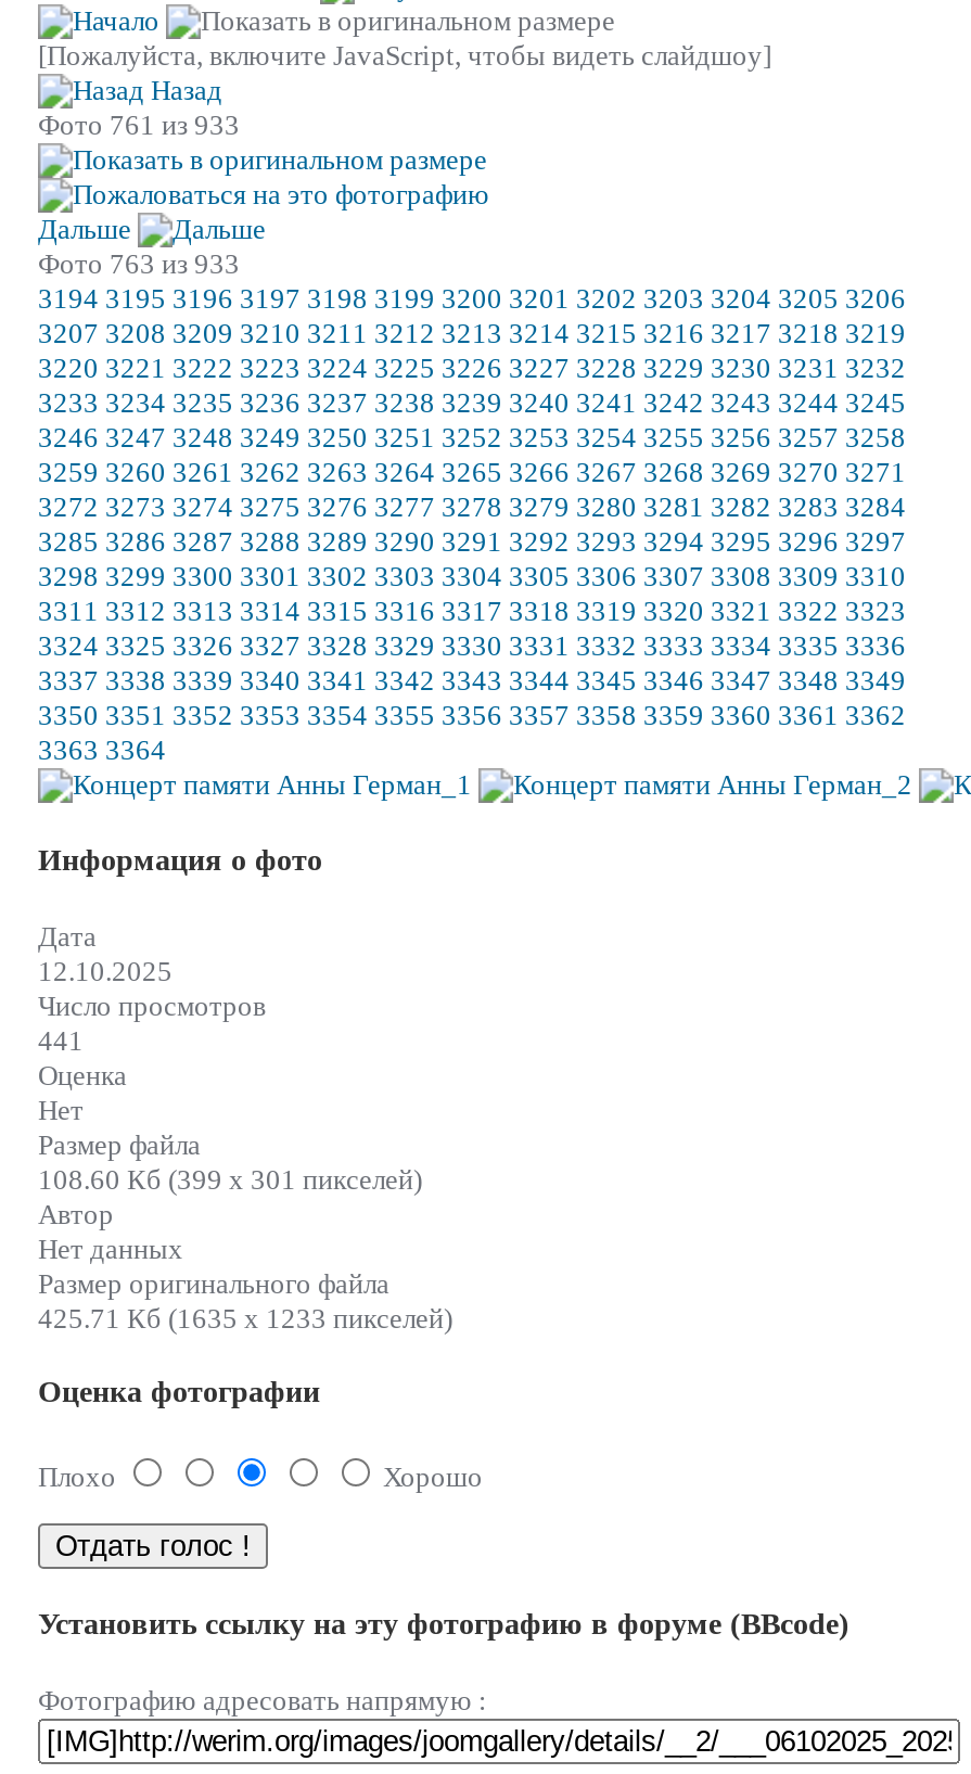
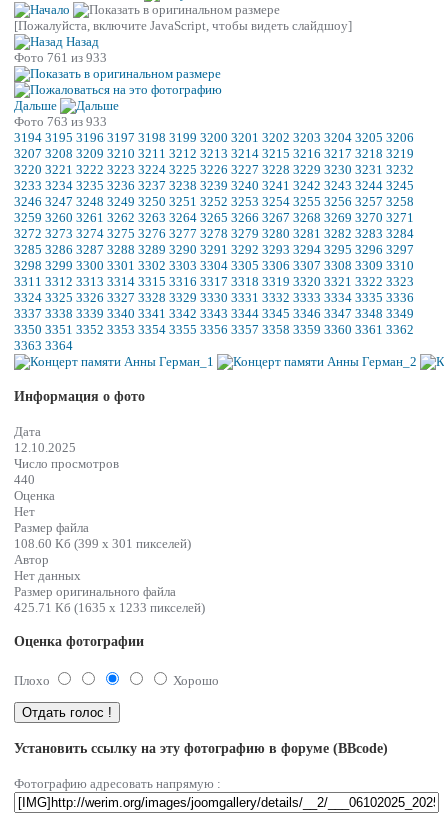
[38,1023,84,1056] 441 -> [14,472,35,487] 440

